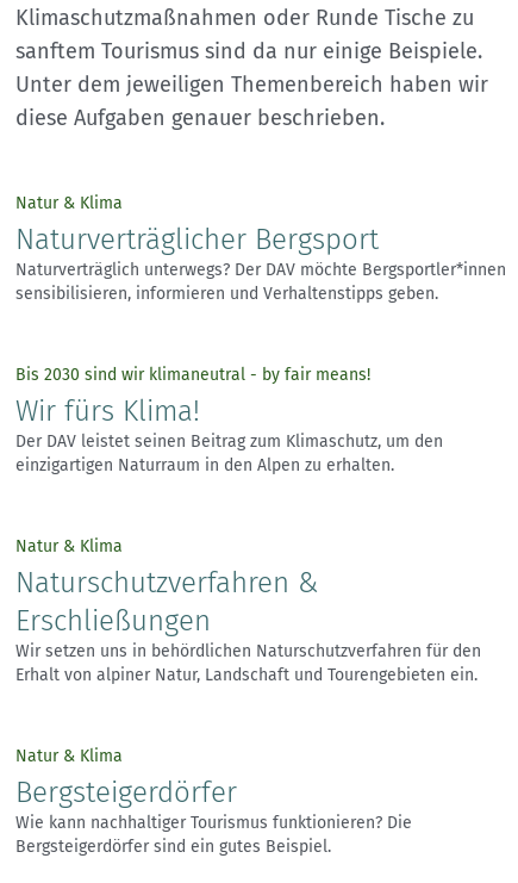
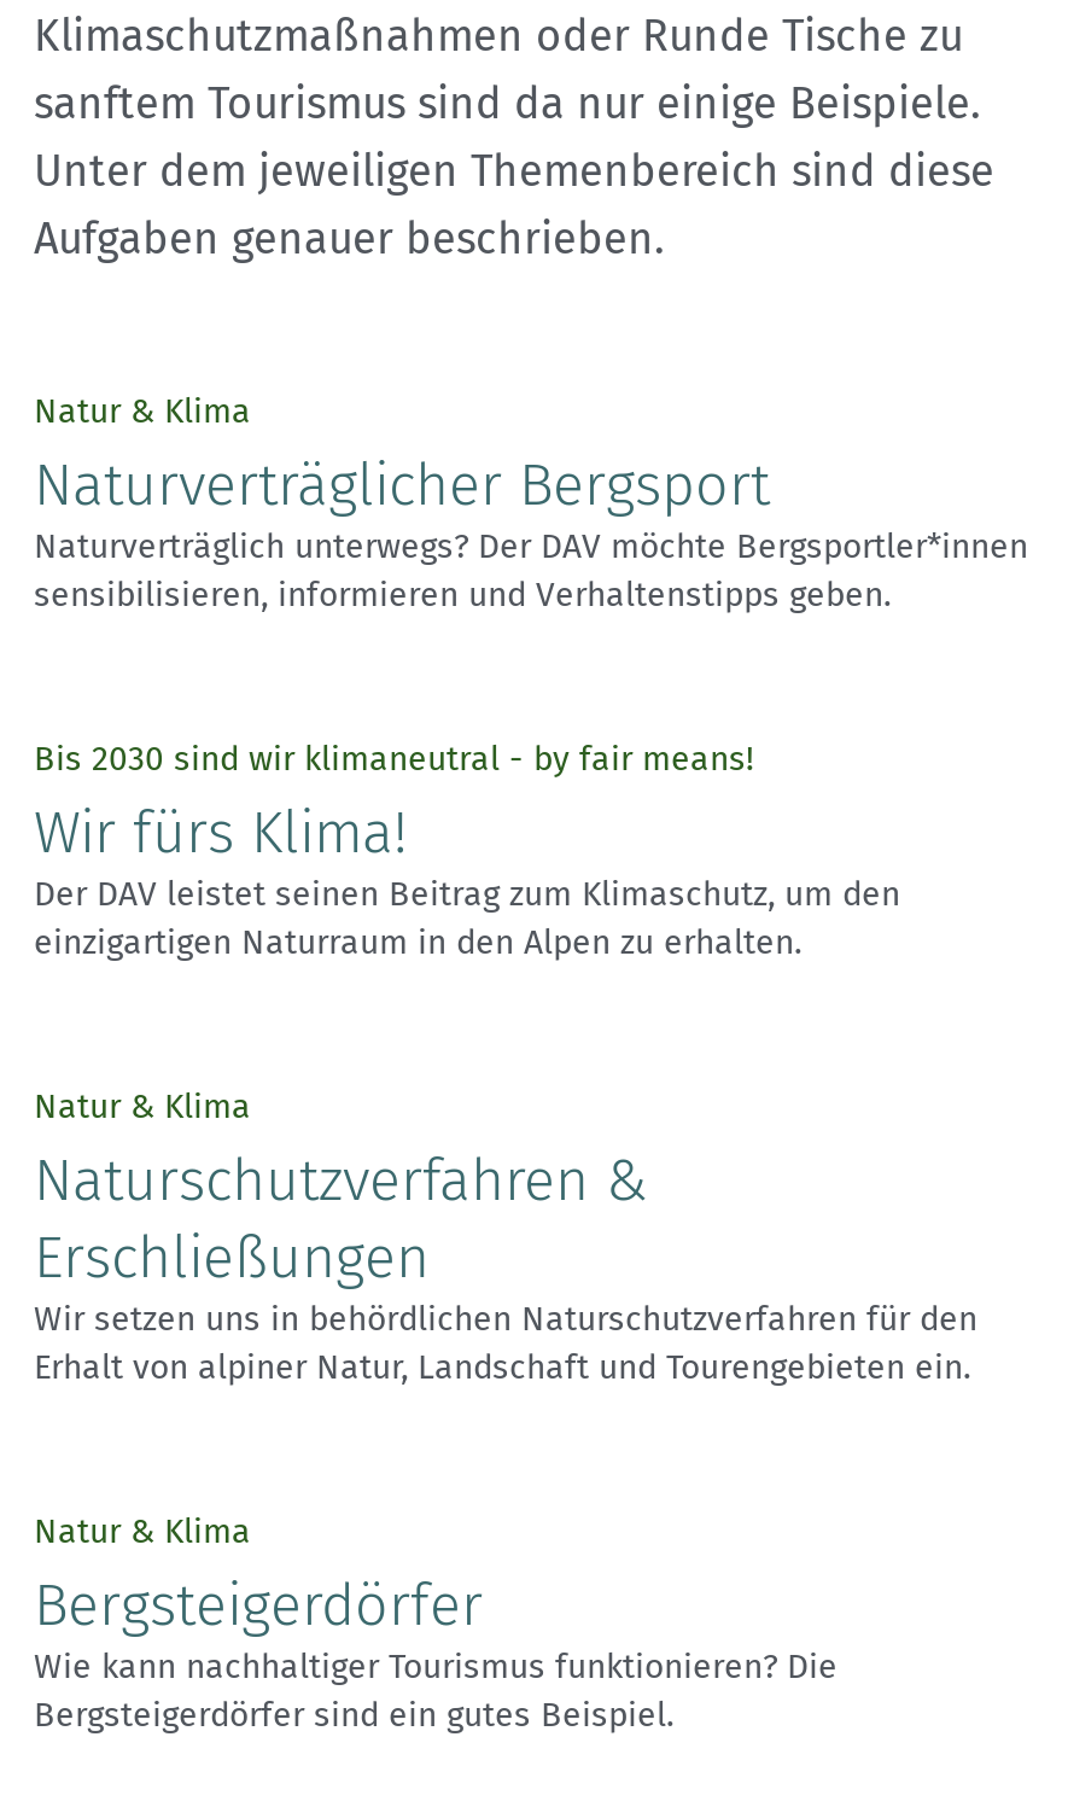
[15,72,488,131] Unter dem jeweiligen Themenbereich haben wir | diese Aufgaben genauer beschrieben. -> [34,145,994,266] Unter dem jeweiligen Themenbereich sind diese | Aufgaben genauer beschrieben.

